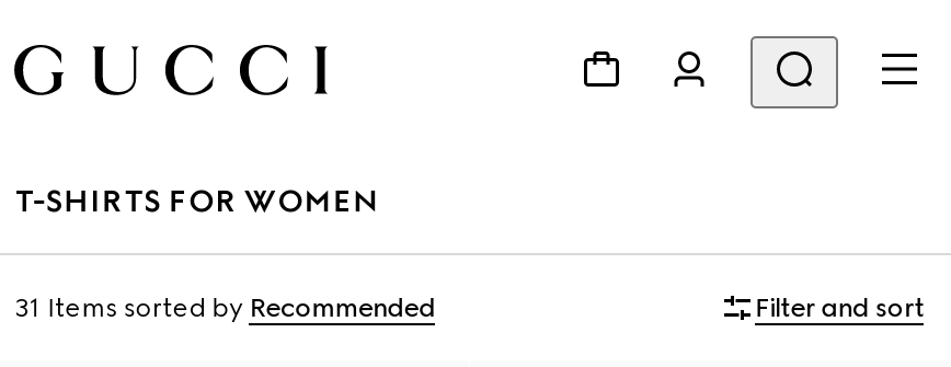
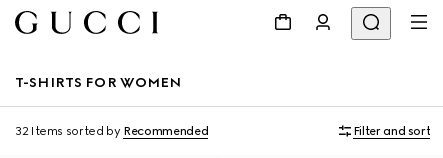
[14,293,435,323] 31 Items sorted by Recommended -> [15,124,208,138] 32 Items sorted by Recommended

